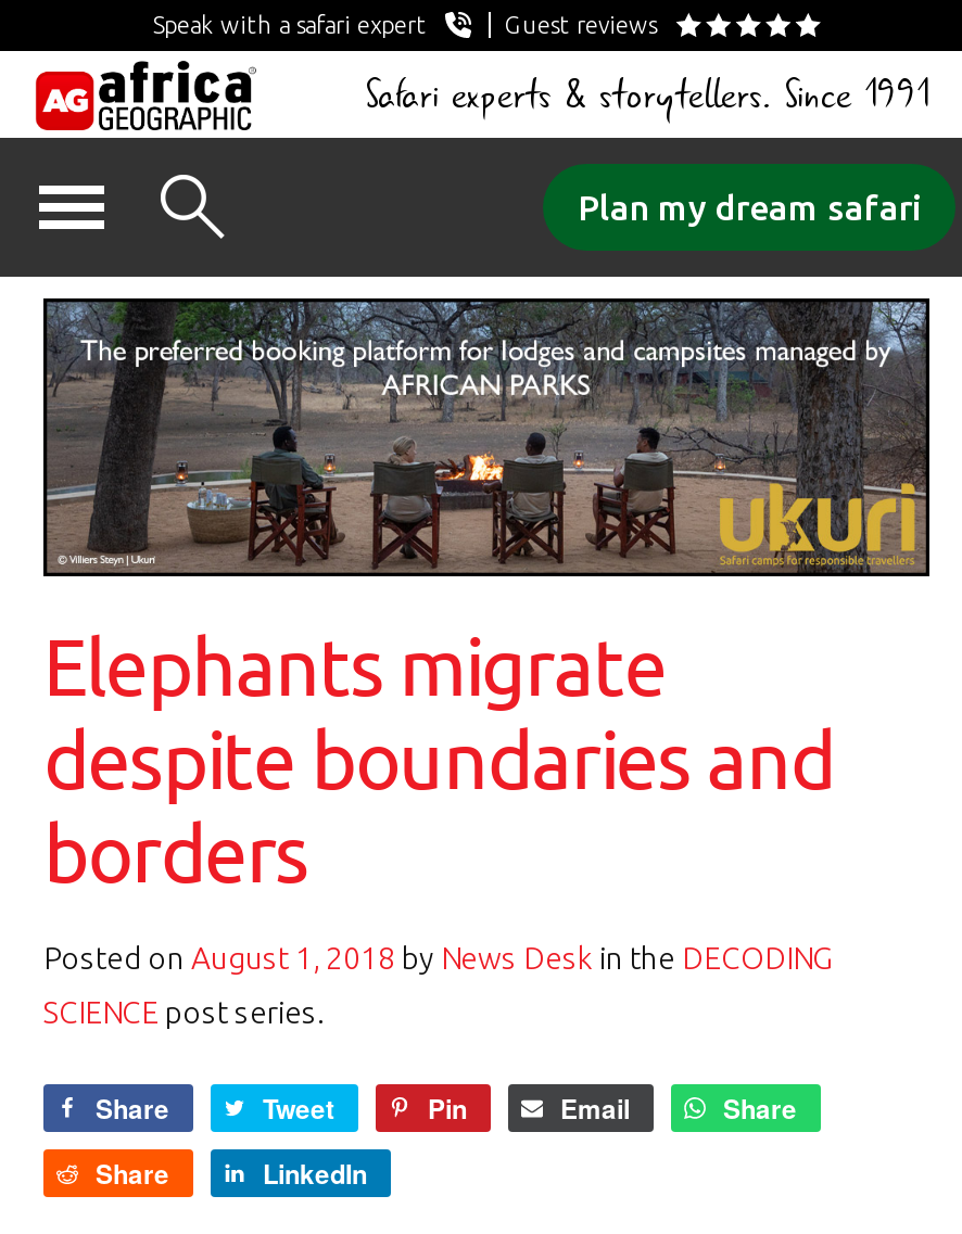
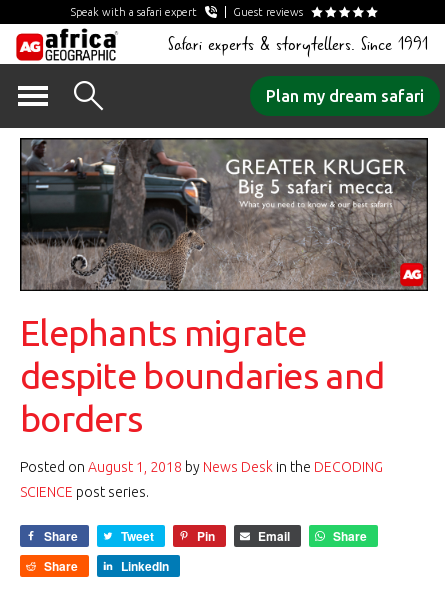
[48,301,927,574] [image] -> [21,140,426,290] [image]

